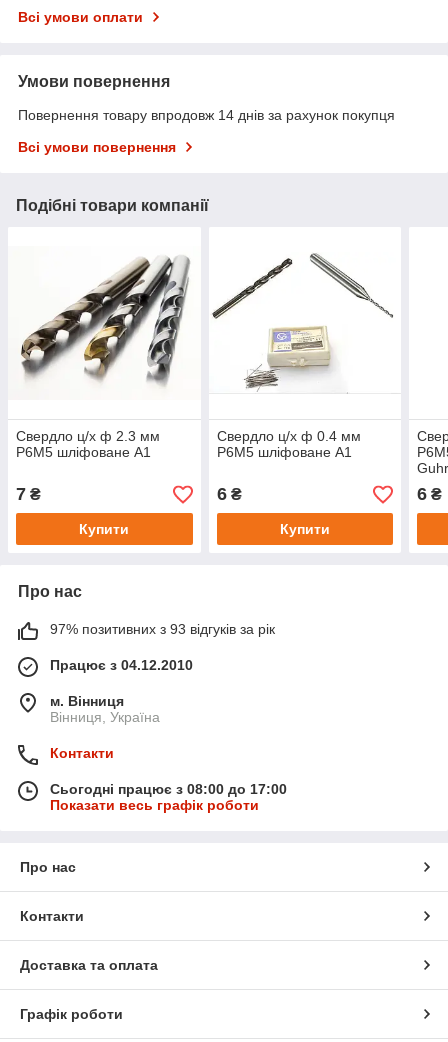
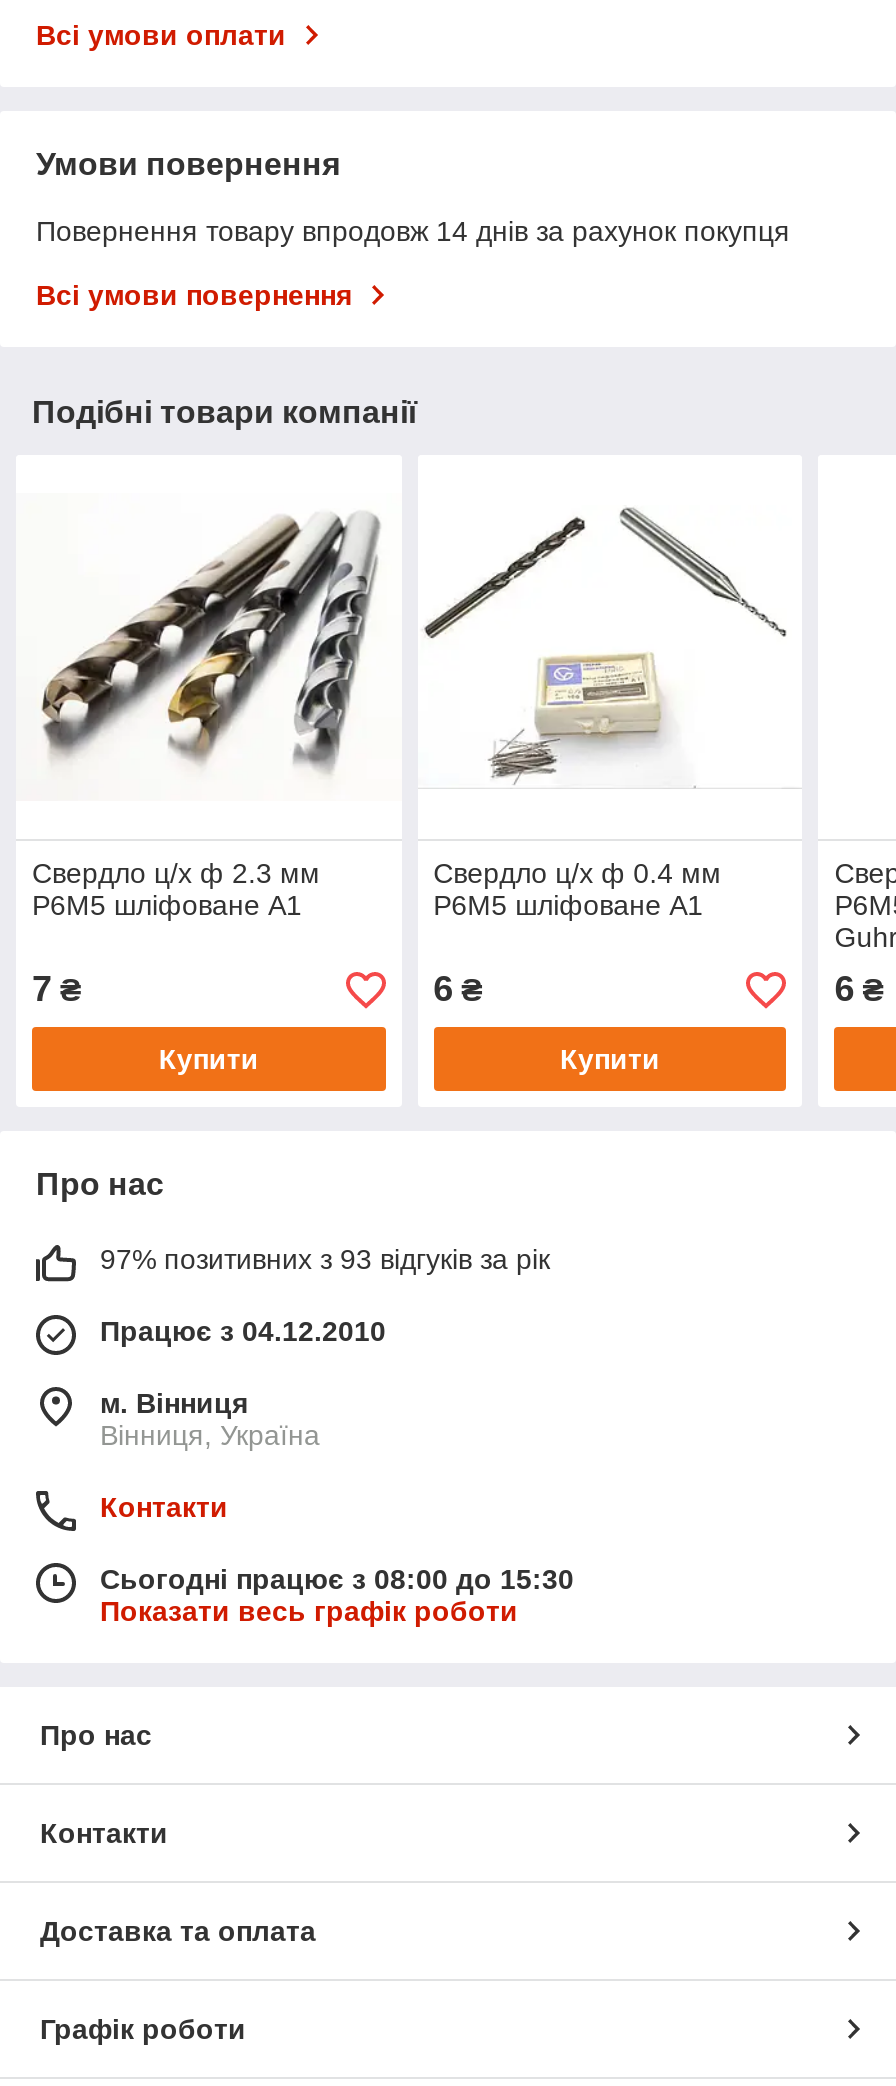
[50,781,287,797] Сьогодні працює з 08:00 до 17:00 -> [100,1564,574,1596] Сьогодні працює з 08:00 до 15:30

